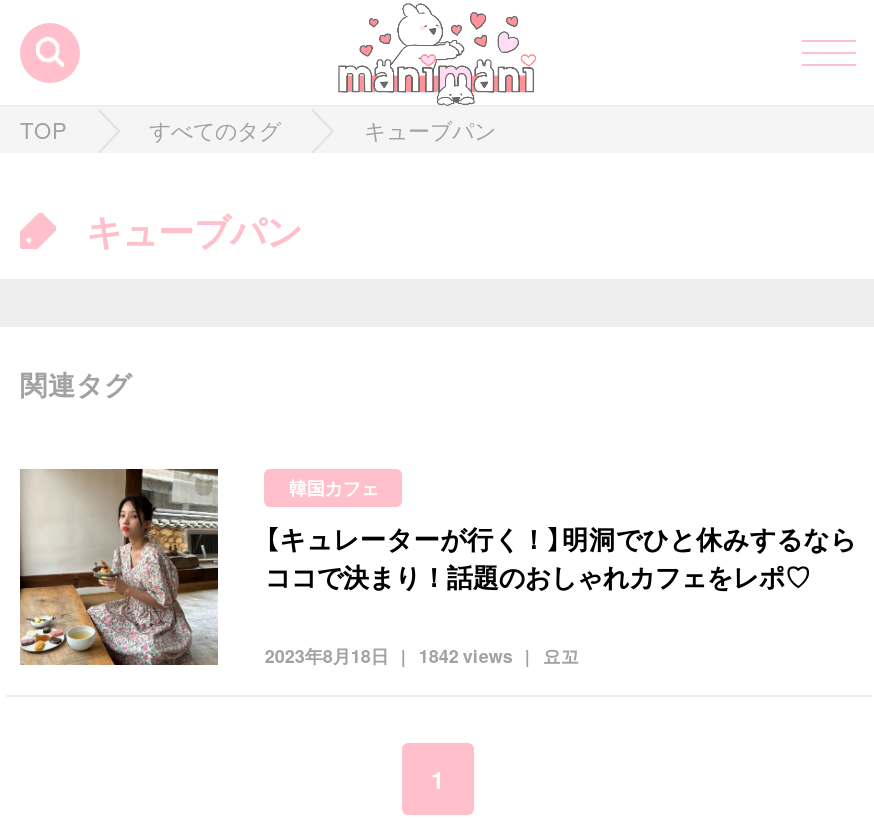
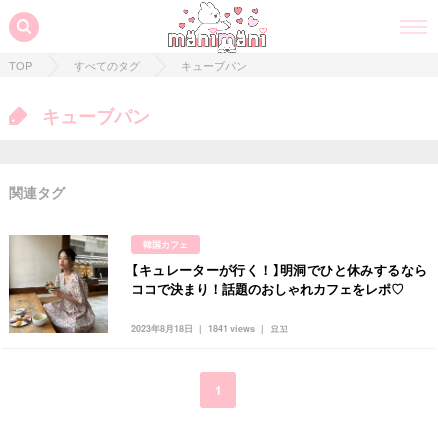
[265,643,579,669] 2023年8月18日 1842 views 요꼬 -> [131,322,288,335] 2023年8月18日 1841 views 요꼬

